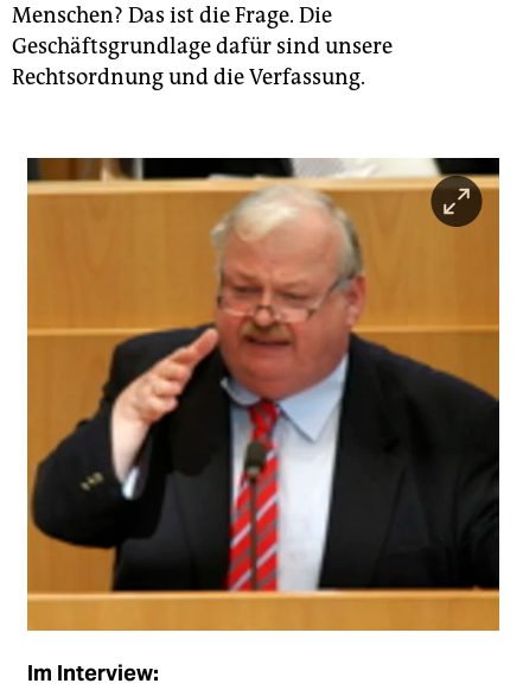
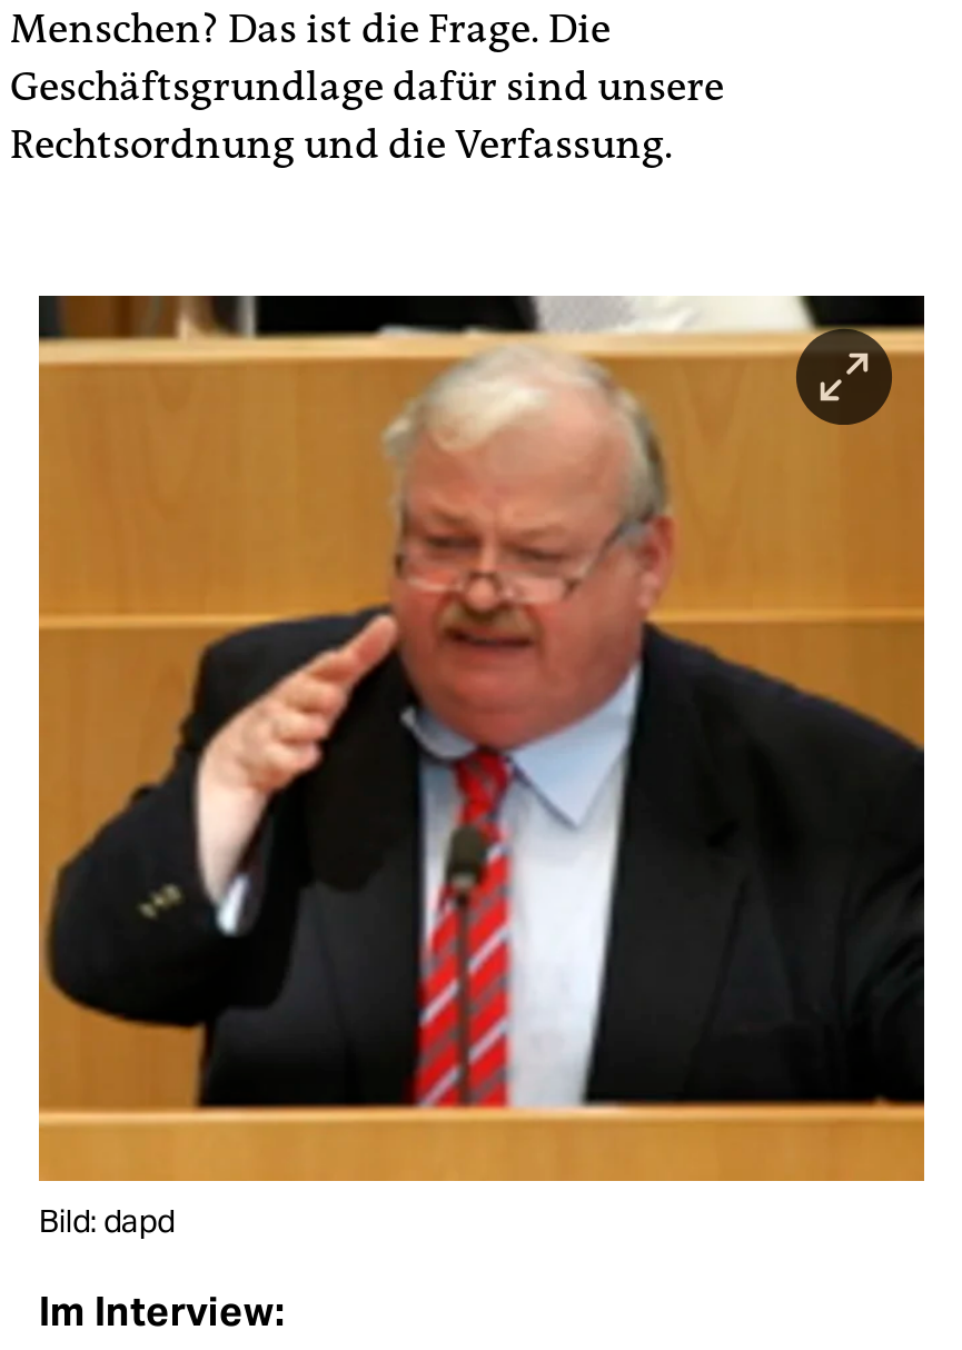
none -> [39,1202,175,1242] Bild: dapd

